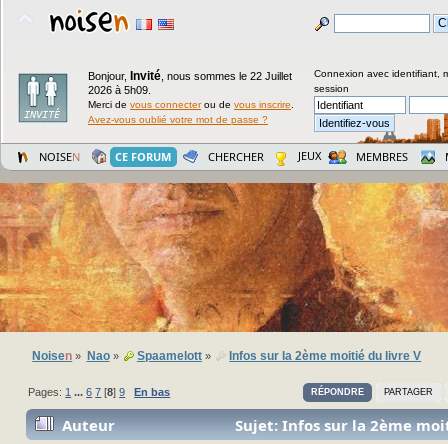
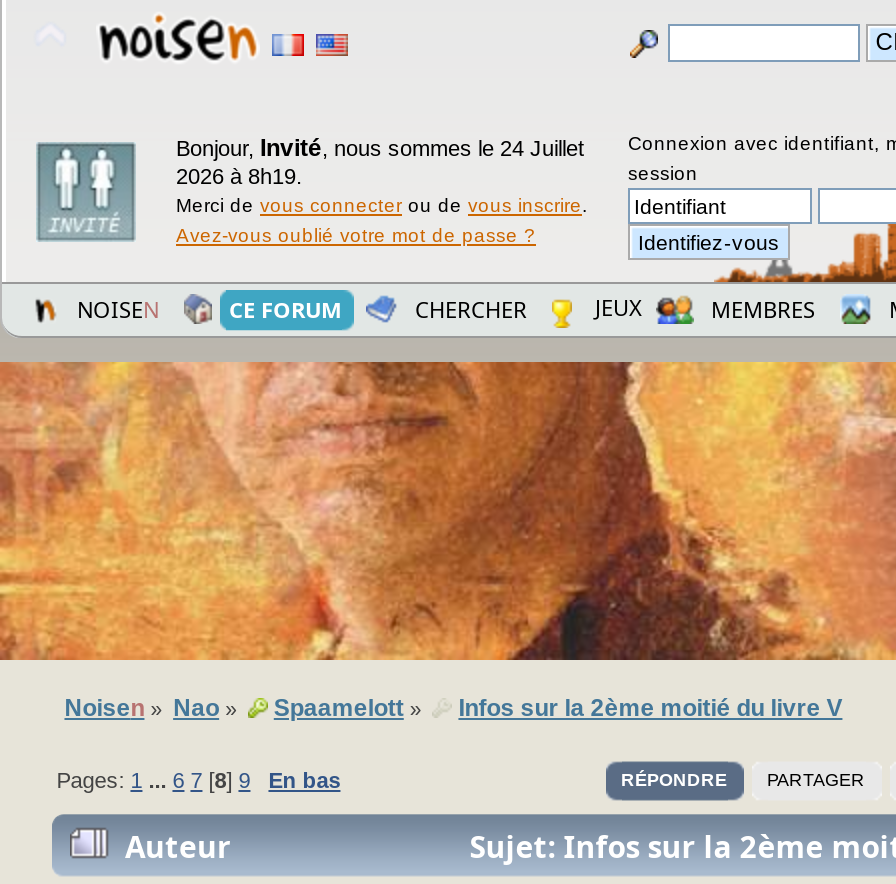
[88,69,292,83] Bonjour, Invité, nous sommes le 22 Juillet -> [176,134,584,162] Bonjour, Invité, nous sommes le 24 Juillet
[88,84,151,96] 2026 à 5h09. -> [176,164,302,188] 2026 à 8h19.

